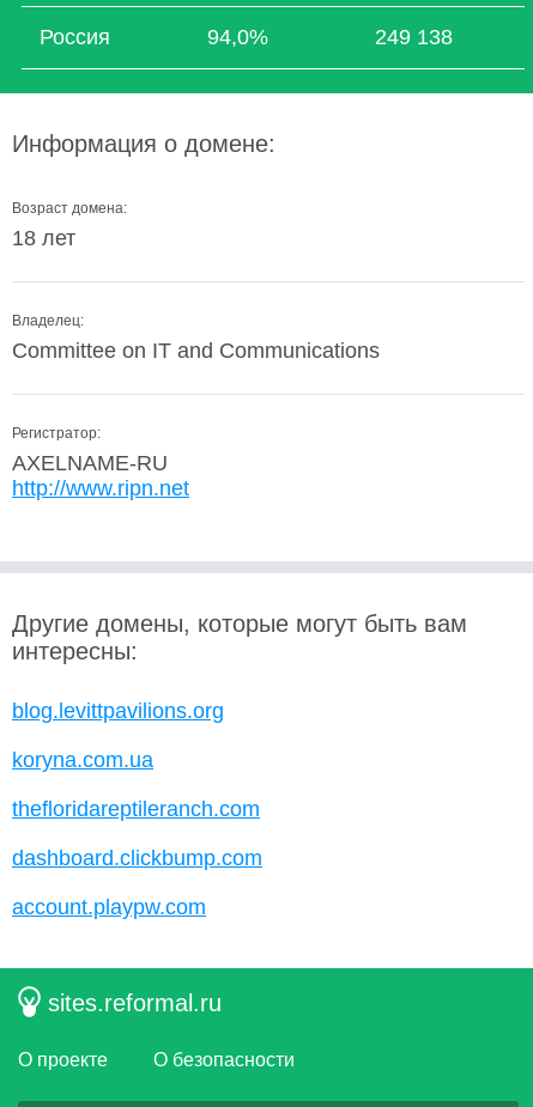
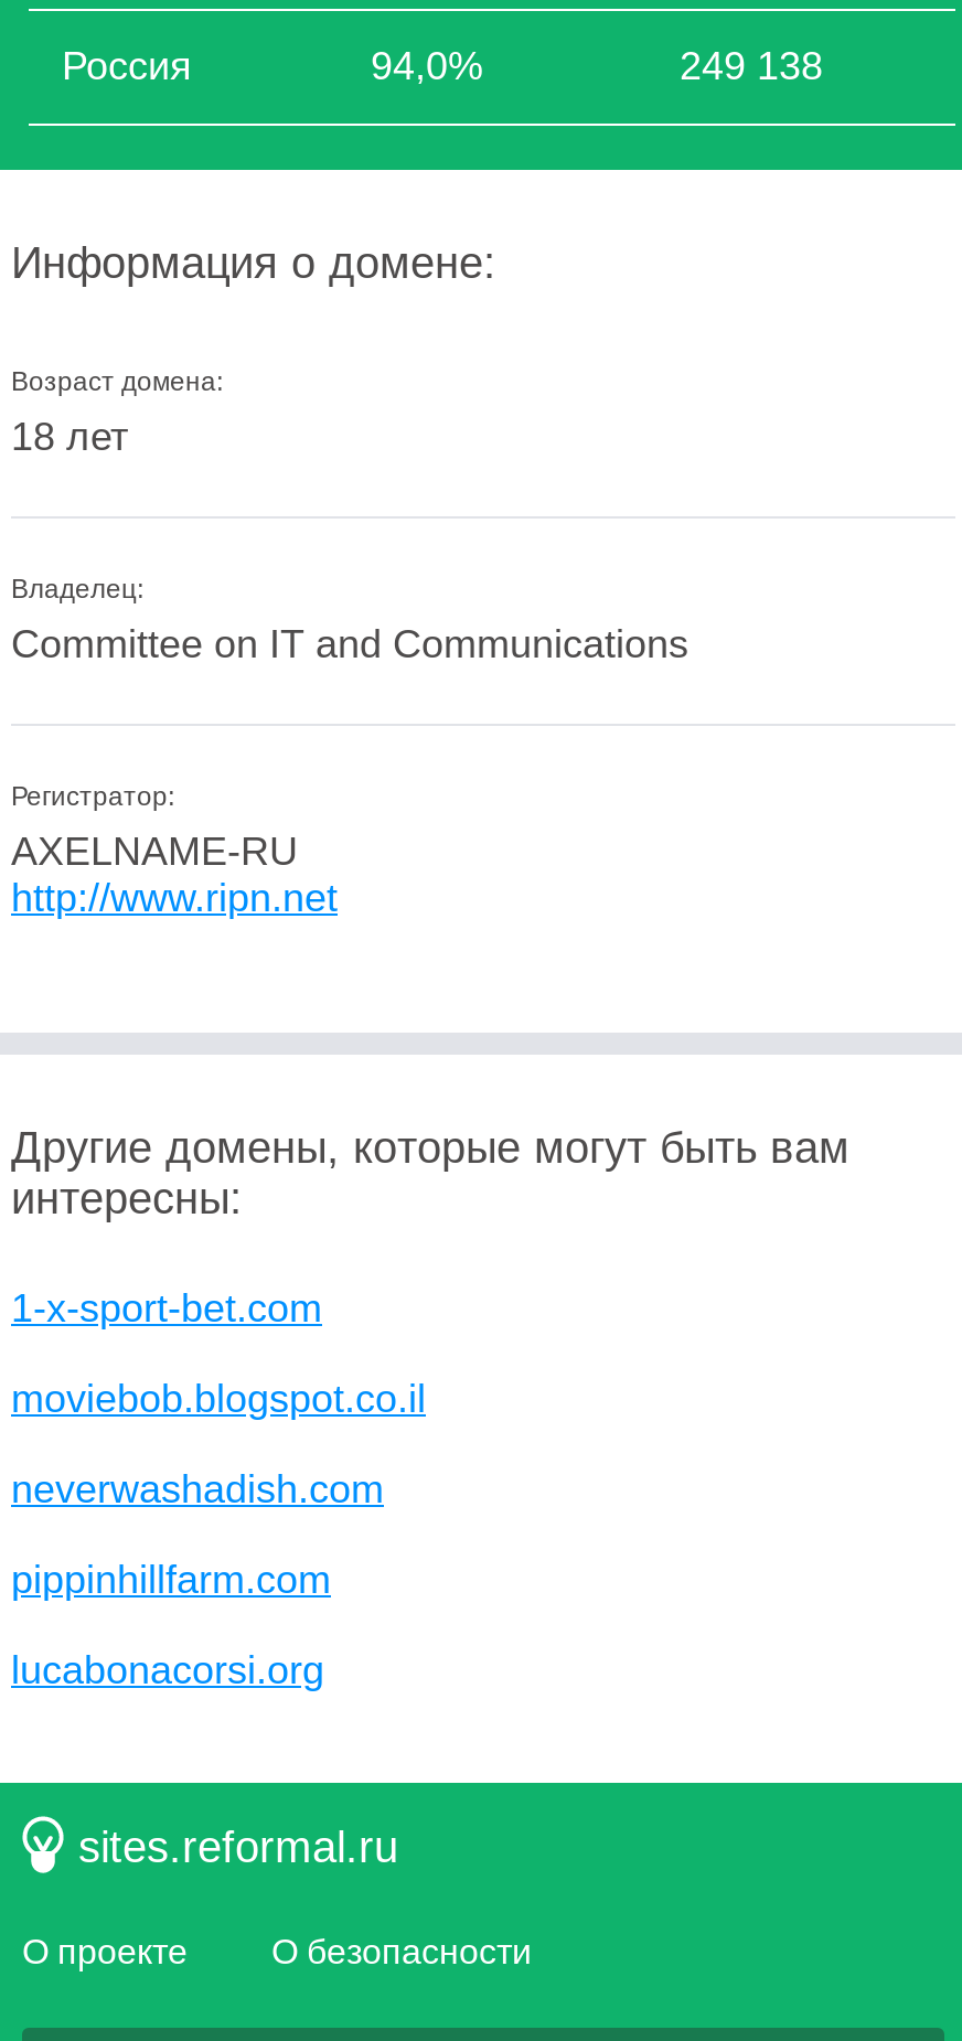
[12,699,224,723] blog.levittpavilions.org -> [11,1286,322,1331] 1-x-sport-bet.com
[12,748,153,772] koryna.com.ua -> [11,1377,426,1421] moviebob.blogspot.co.il
[12,797,260,821] thefloridareptileranch.com -> [11,1467,384,1511] neverwashadish.com
[12,846,262,870] dashboard.clickbump.com -> [11,1558,331,1602] pippinhillfarm.com
[12,895,206,919] account.playpw.com -> [11,1648,324,1692] lucabonacorsi.org

